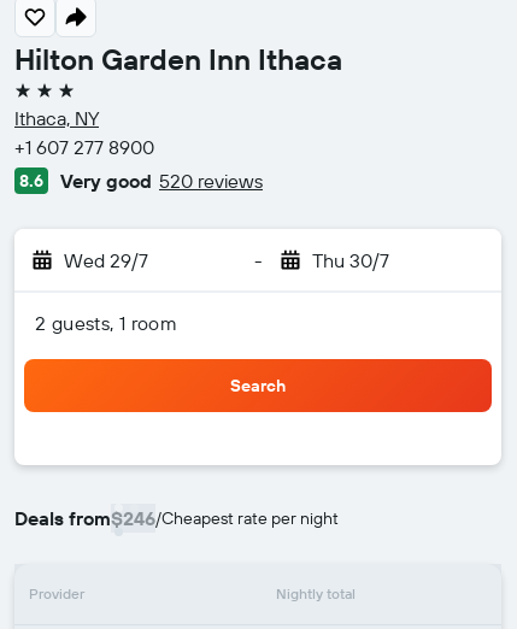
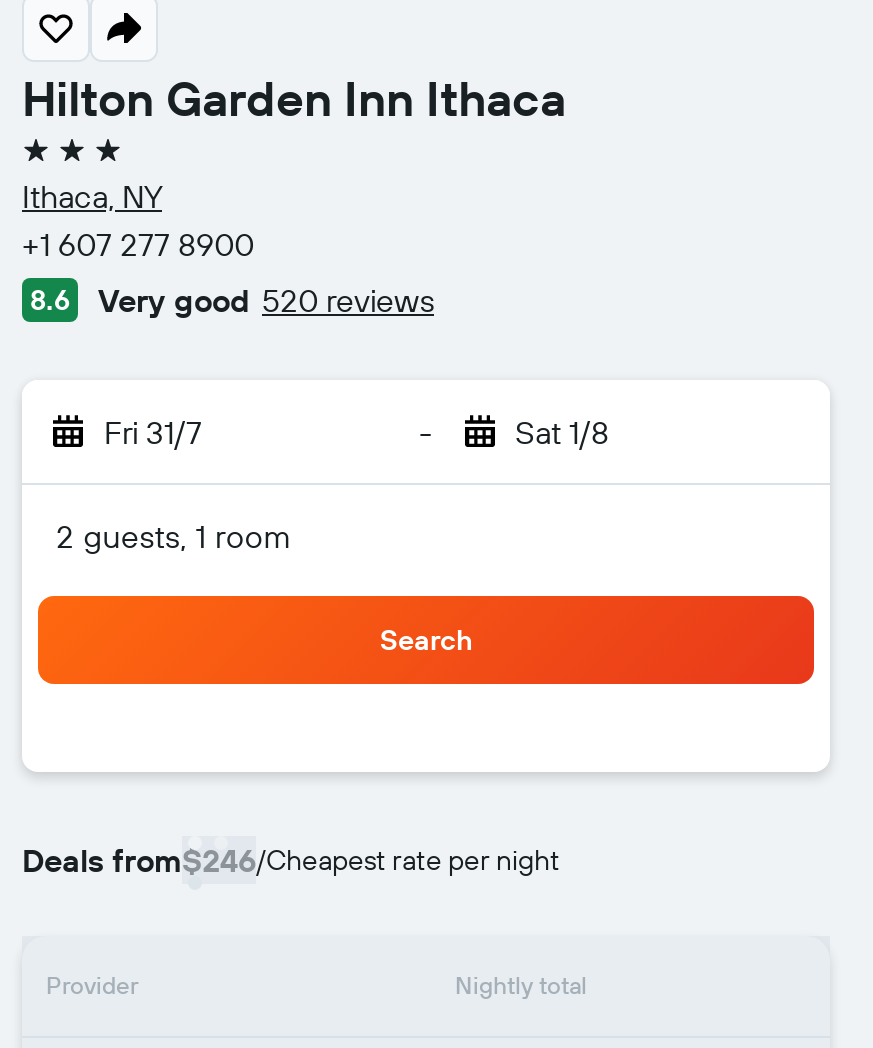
[64,248,148,272] Wed 29/7 -> [104,412,202,452] Fri 31/7
[312,248,389,272] Thu 30/7 -> [515,412,609,452] Sat 1/8

